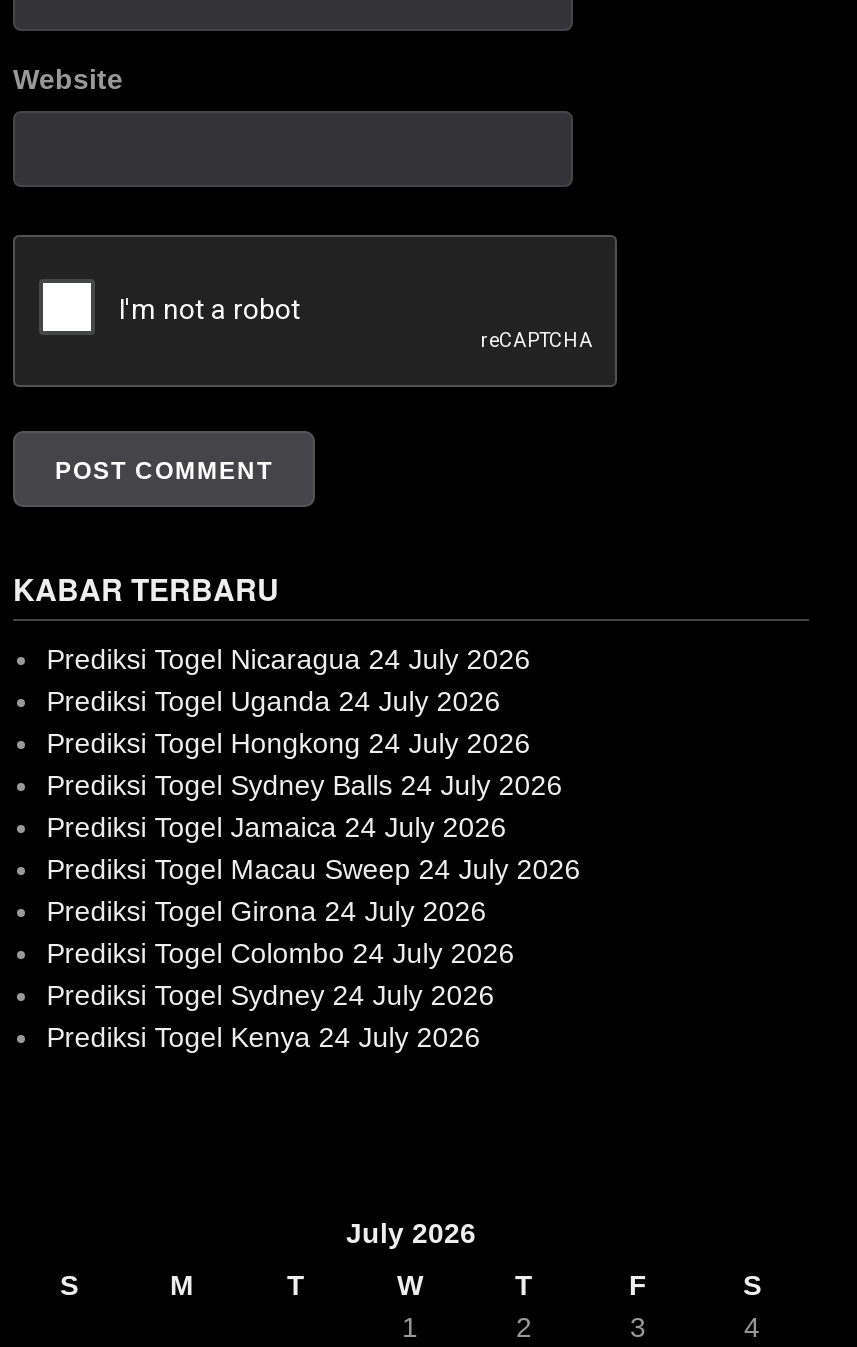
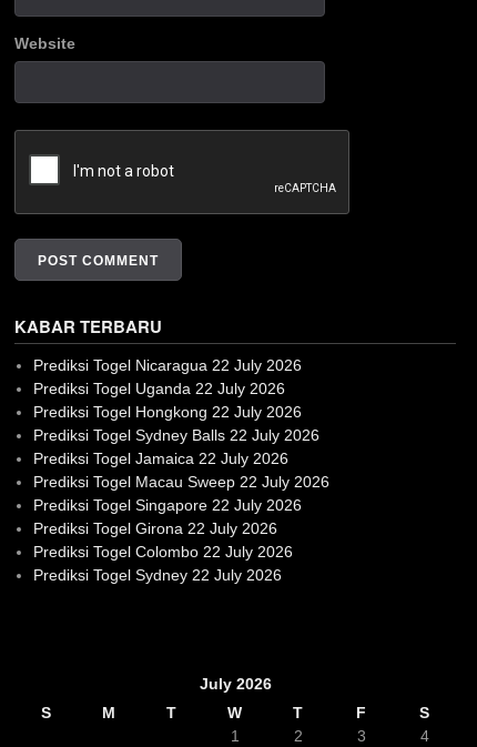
[47,642,531,674] Prediksi Togel Nicaragua 24 July 2026 -> [33,356,302,373] Prediksi Togel Nicaragua 22 July 2026
[47,684,501,716] Prediksi Togel Uganda 24 July 2026 -> [33,379,285,397] Prediksi Togel Uganda 22 July 2026
[47,726,531,758] Prediksi Togel Hongkong 24 July 2026 -> [33,402,302,420] Prediksi Togel Hongkong 22 July 2026
[47,768,563,800] Prediksi Togel Sydney Balls 24 July 2026 -> [33,426,319,443] Prediksi Togel Sydney Balls 22 July 2026
[47,810,507,842] Prediksi Togel Jamaica 24 July 2026 -> [33,449,288,467] Prediksi Togel Jamaica 22 July 2026
[47,852,581,884] Prediksi Togel Macau Sweep 24 July 2026 -> [33,472,329,490] Prediksi Togel Macau Sweep 22 July 2026
[47,894,487,926] Prediksi Togel Girona 24 July 2026 -> [33,496,302,513] Prediksi Togel Singapore 22 July 2026
[47,936,515,968] Prediksi Togel Colombo 24 July 2026 -> [33,519,277,537] Prediksi Togel Girona 22 July 2026
[47,978,495,1010] Prediksi Togel Sydney 24 July 2026 -> [33,542,293,560] Prediksi Togel Colombo 22 July 2026
[47,1020,481,1052] Prediksi Togel Kenya 24 July 2026 -> [33,566,282,583] Prediksi Togel Sydney 22 July 2026

